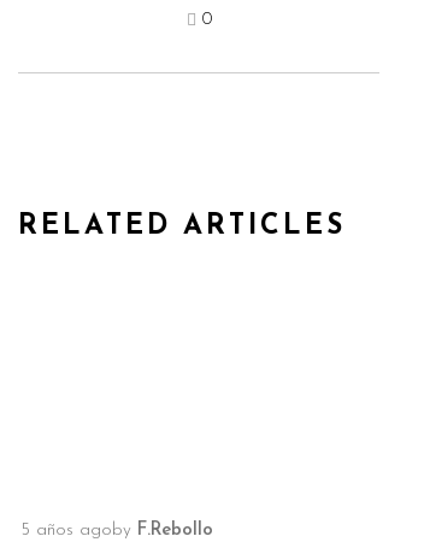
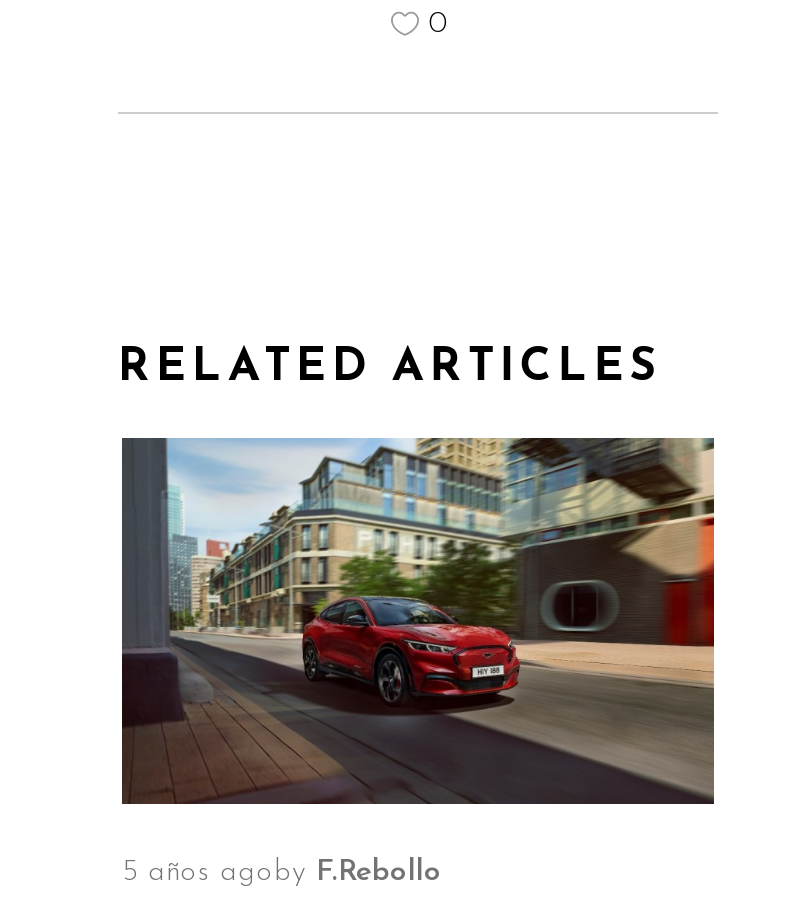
none -> [120,436,716,806] [image]

